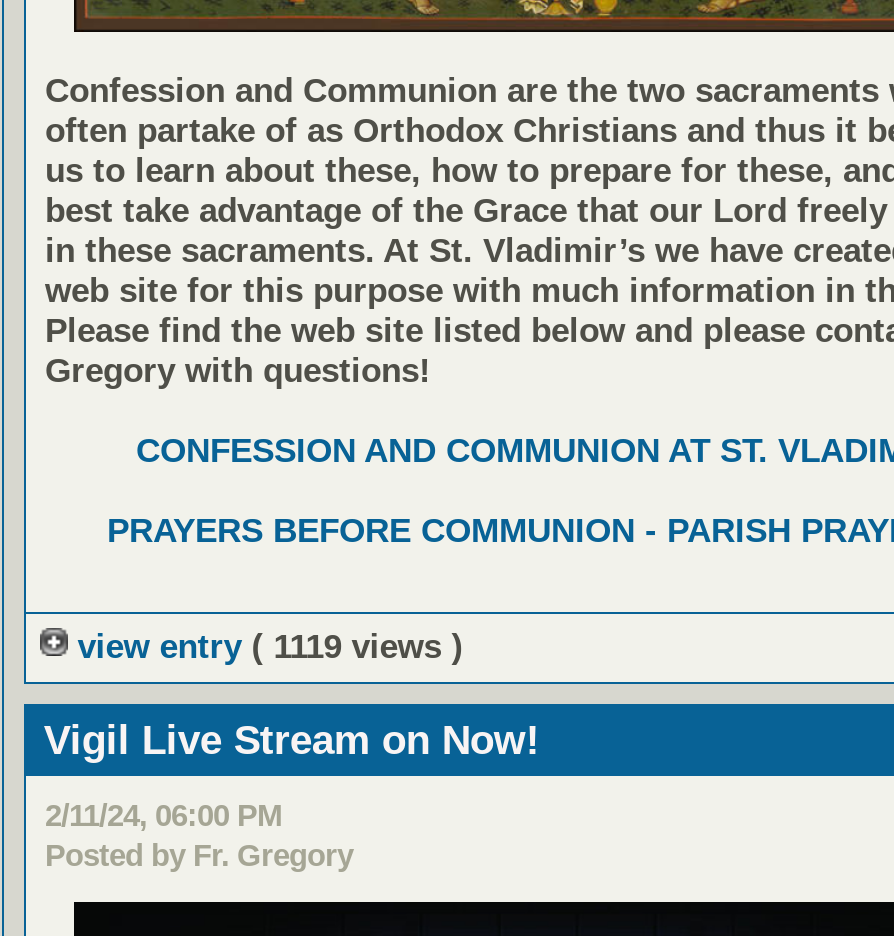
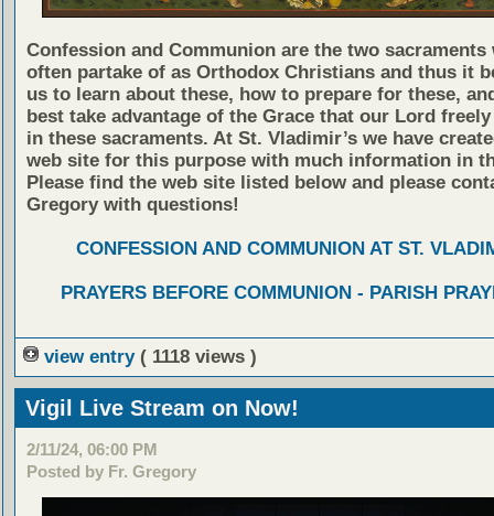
[67,628,463,666] view entry ( 1119 views ) -> [38,346,257,367] view entry ( 1118 views )

